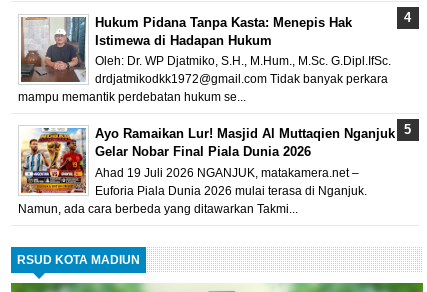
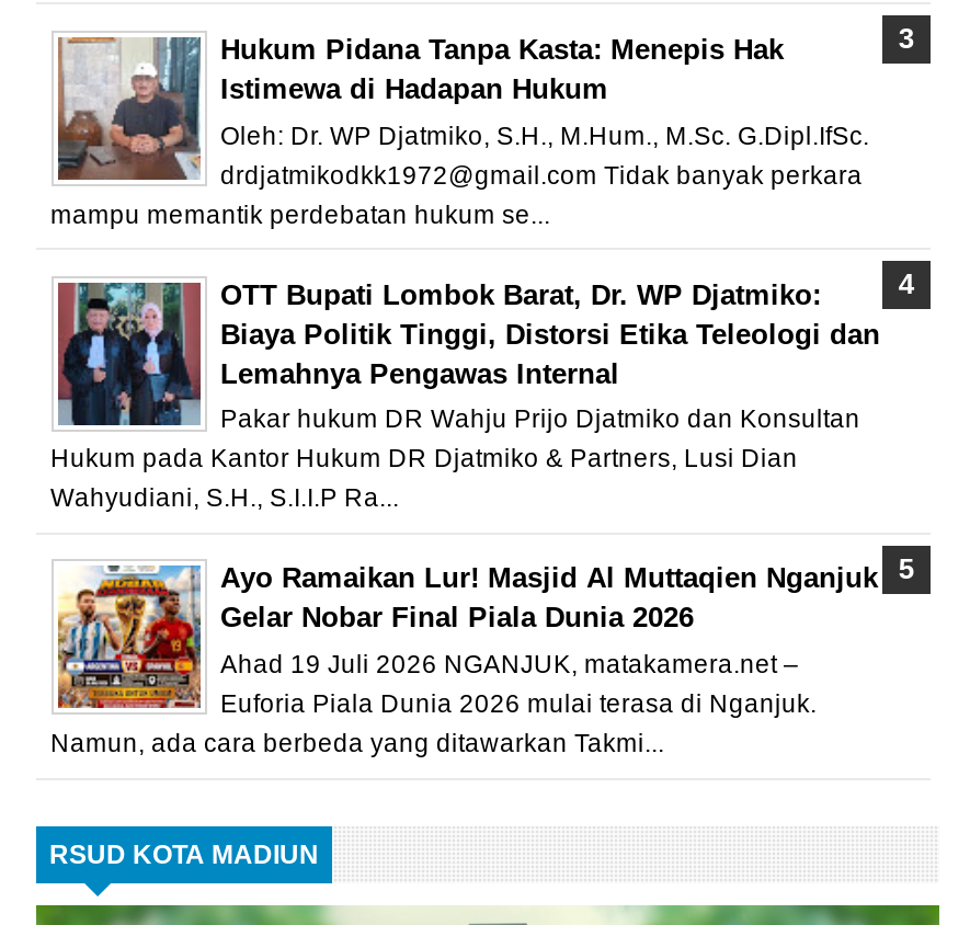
none -> [50,277,880,511] [image] | OTT Bupati Lombok Barat, Dr. WP Djatmiko: | Biaya Politik Tinggi, Distorsi Etika Teleologi dan | Lemahnya Pengawas Internal | Pakar hukum DR Wahju Prijo Djatmiko dan Konsultan | Hukum pada Kantor Hukum DR Djatmiko & Partners, Lusi Dian | Wahyudiani, S.H., S.I.I.P Ra...

